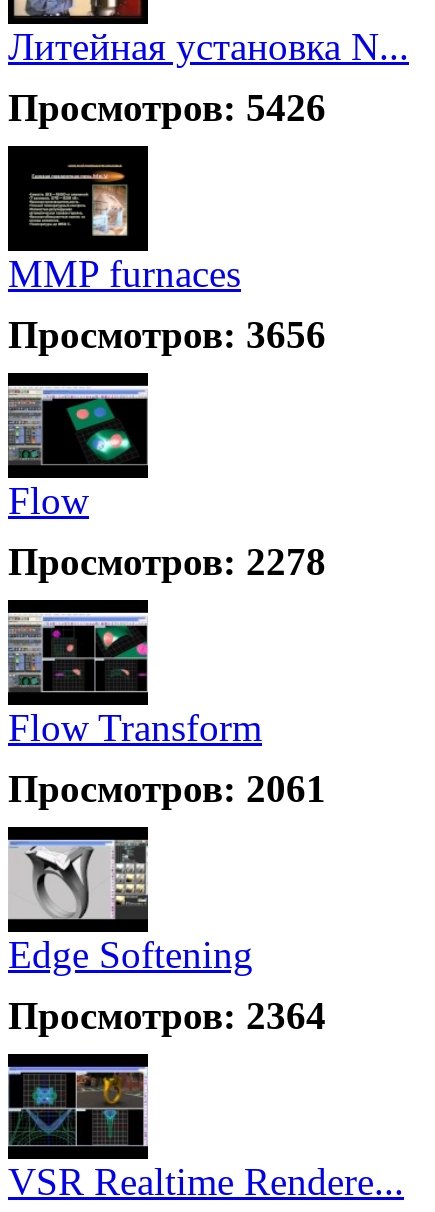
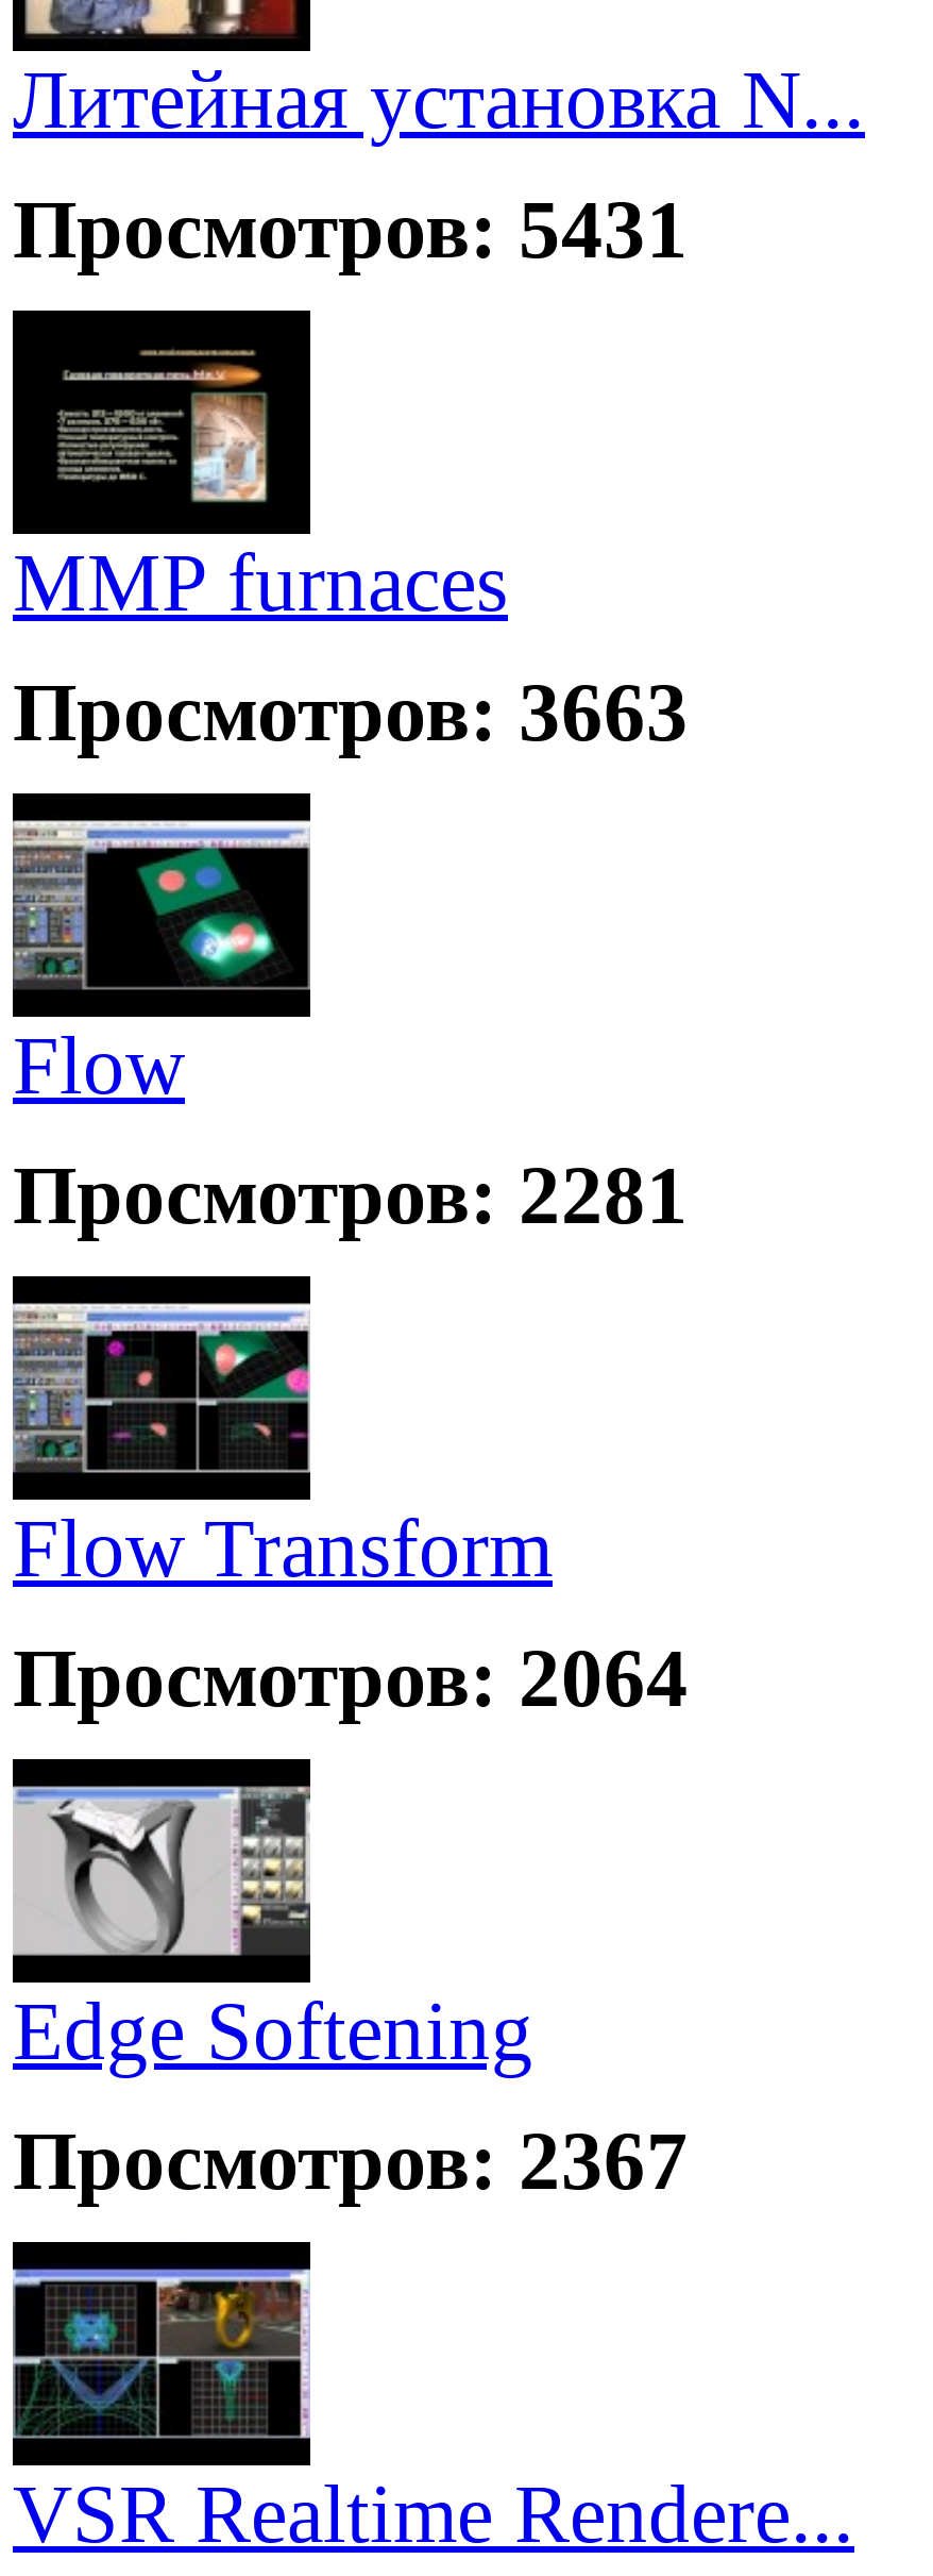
[8,86,326,129] Просмотров: 5426 -> [13,183,689,274] Просмотров: 5431
[8,313,326,356] Просмотров: 3656 -> [13,666,689,757] Просмотров: 3663
[8,540,326,583] Просмотров: 2278 -> [13,1148,689,1240] Просмотров: 2281
[8,767,326,810] Просмотров: 2061 -> [13,1631,689,1723] Просмотров: 2064
[8,994,326,1037] Просмотров: 2364 -> [13,2114,689,2206] Просмотров: 2367

